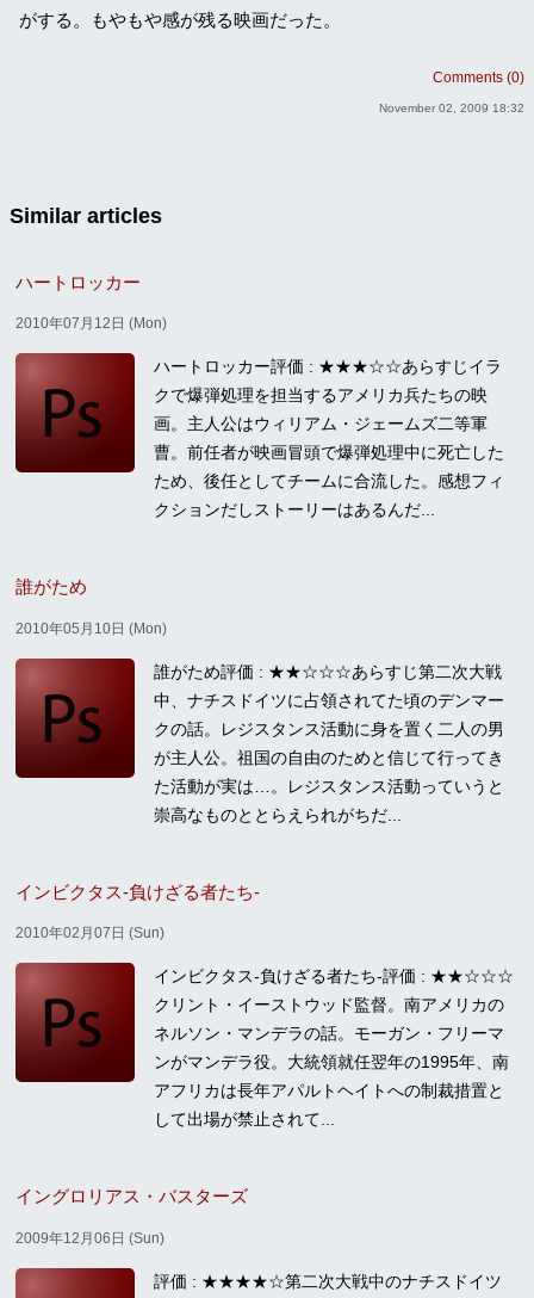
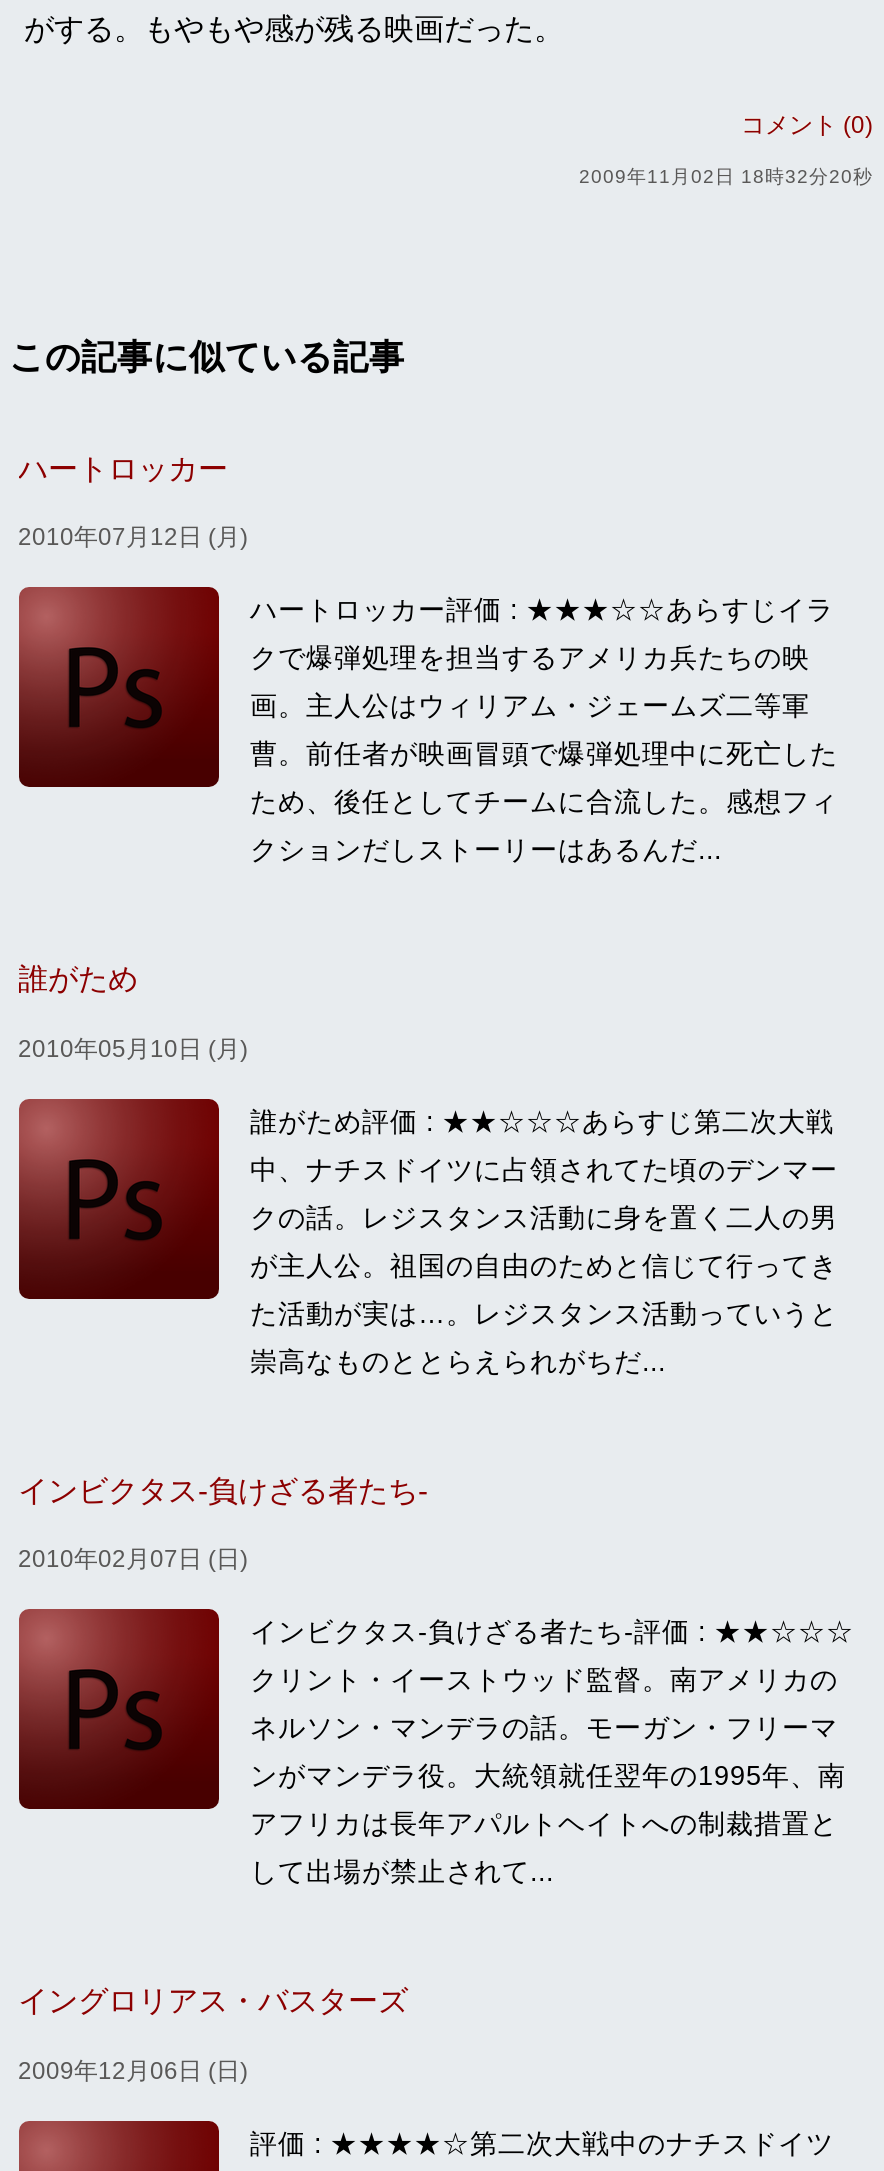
[433,69,524,86] Comments (0) -> [741,111,873,139] コメント (0)
[379,102,524,115] November 02, 2009 18:32 -> [579,165,873,187] 2009年11月02日 18時32分20秒
[10,204,162,228] Similar articles -> [9,337,405,377] この記事に似ている記事
[15,315,166,332] 2010年07月12日 (Mon) -> [18,523,248,551] 2010年07月12日 (月)
[15,620,166,637] 2010年05月10日 (Mon) -> [18,1034,248,1062] 2010年05月10日 (月)
[15,925,164,941] 2010年02月07日 (Sun) -> [18,1545,248,1573] 2010年02月07日 (日)
[15,1230,164,1246] 2009年12月06日 (Sun) -> [18,2056,248,2084] 2009年12月06日 (日)

